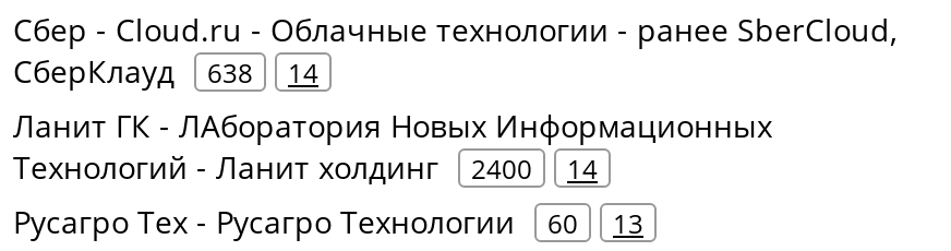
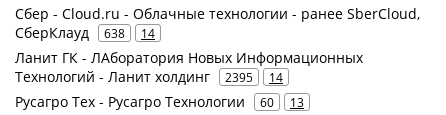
[13,146,598,188] Технологий - Ланит холдинг 2400 14 -> [15,67,283,86] Технологий - Ланит холдинг 2395 14

